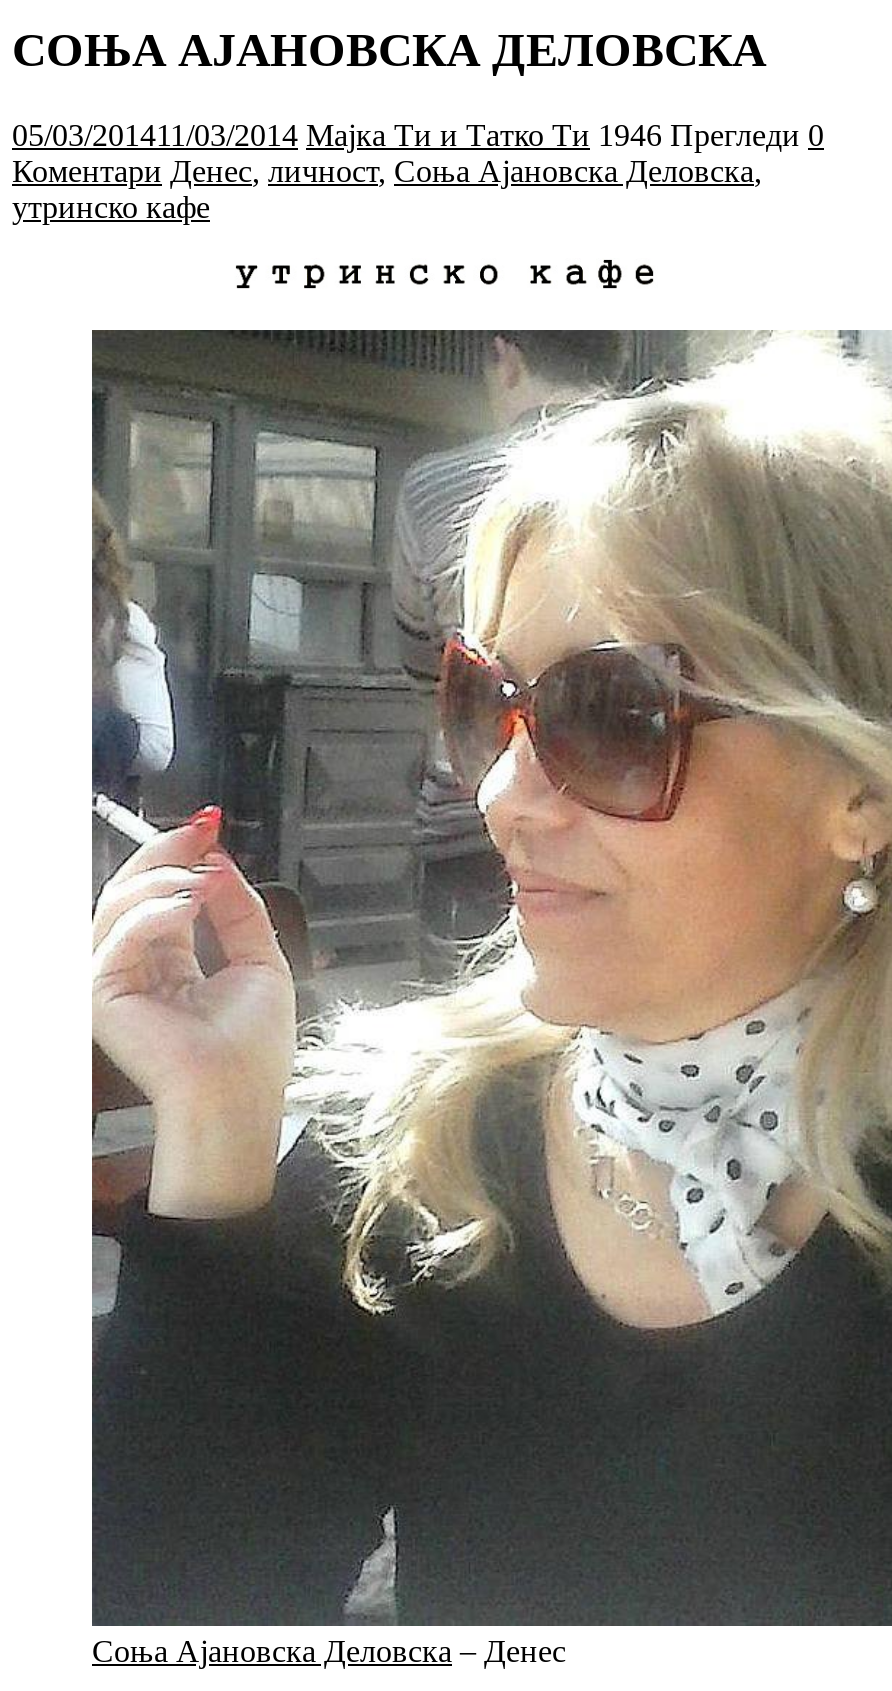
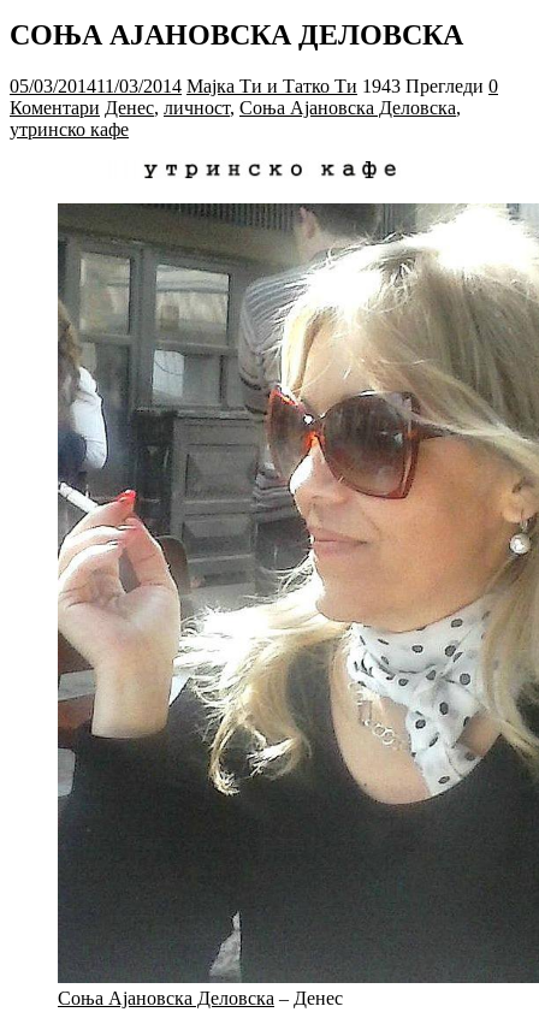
[12,117,824,151] 05/03/201411/03/2014 Мајка Ти и Татко Ти 1946 Прегледи 0 -> [10,75,498,96] 05/03/201411/03/2014 Мајка Ти и Татко Ти 1943 Прегледи 0

